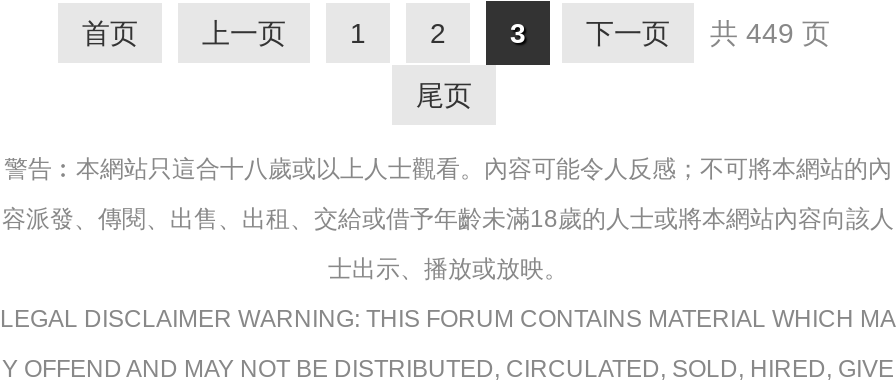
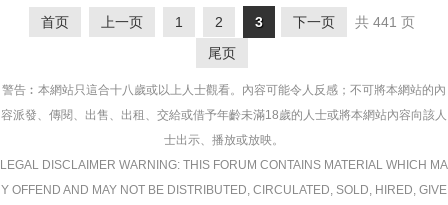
[82,17,838,49] 首页 上一页 1 2 3 下一页 共 449 页 -> [41,14,419,30] 首页 上一页 1 2 3 下一页 共 441 页

